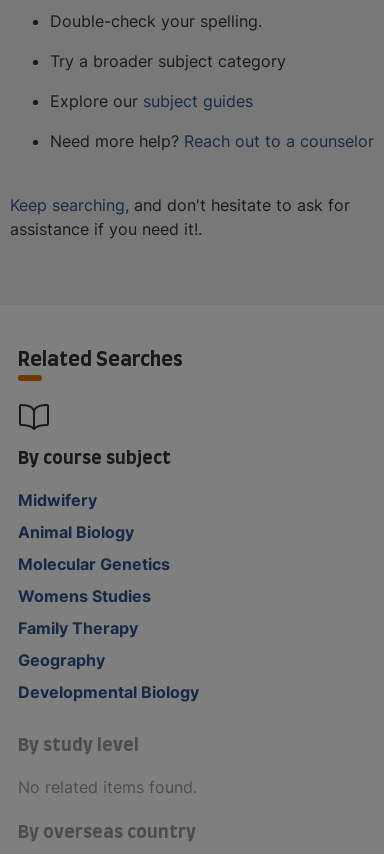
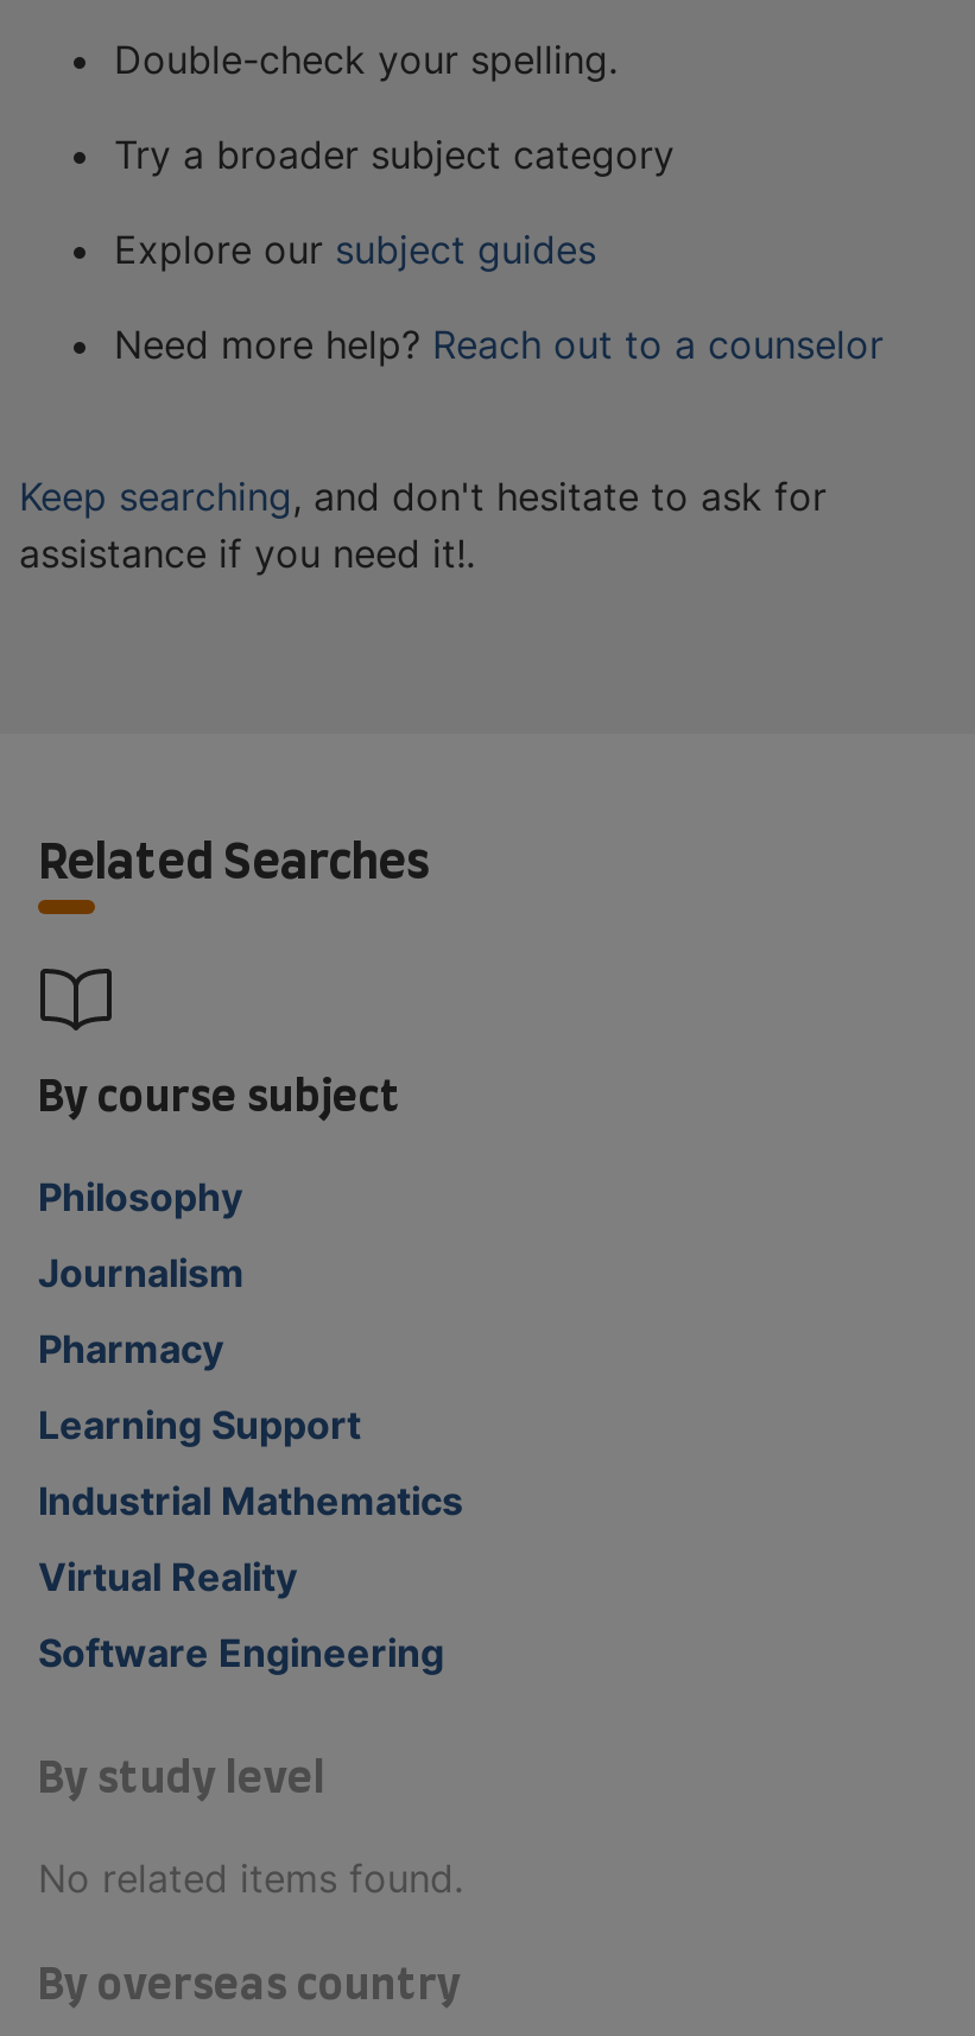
[18,490,97,510] Midwifery -> [38,1172,242,1219] Philosophy
[18,522,134,542] Animal Biology -> [38,1248,245,1295] Journalism
[18,554,170,574] Molecular Genetics -> [38,1324,223,1371] Pharmacy
[18,586,151,606] Womens Studies -> [38,1400,361,1447] Learning Support
[18,618,138,638] Family Therapy -> [38,1476,463,1523] Industrial Mathematics
[18,650,105,670] Geography -> [38,1552,297,1599] Virtual Reality
[18,682,199,702] Developmental Biology -> [38,1628,444,1675] Software Engineering

